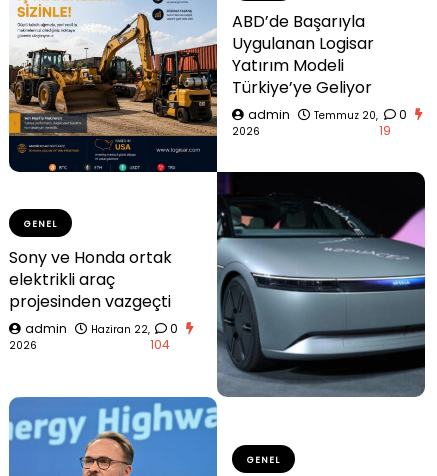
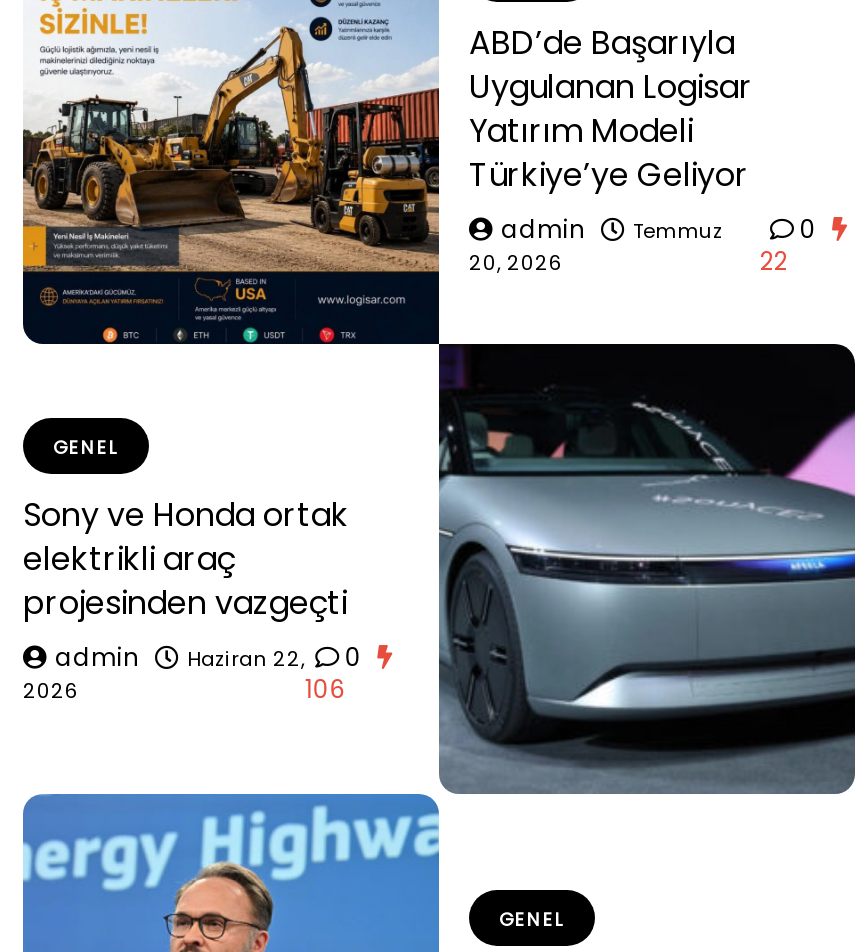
[379,122,391,139] 19 -> [760,243,788,277] 22
[150,336,170,353] 104 -> [305,671,345,705] 106

